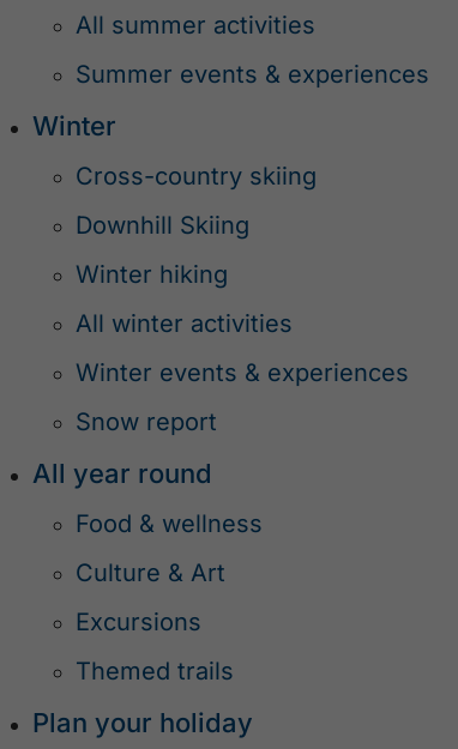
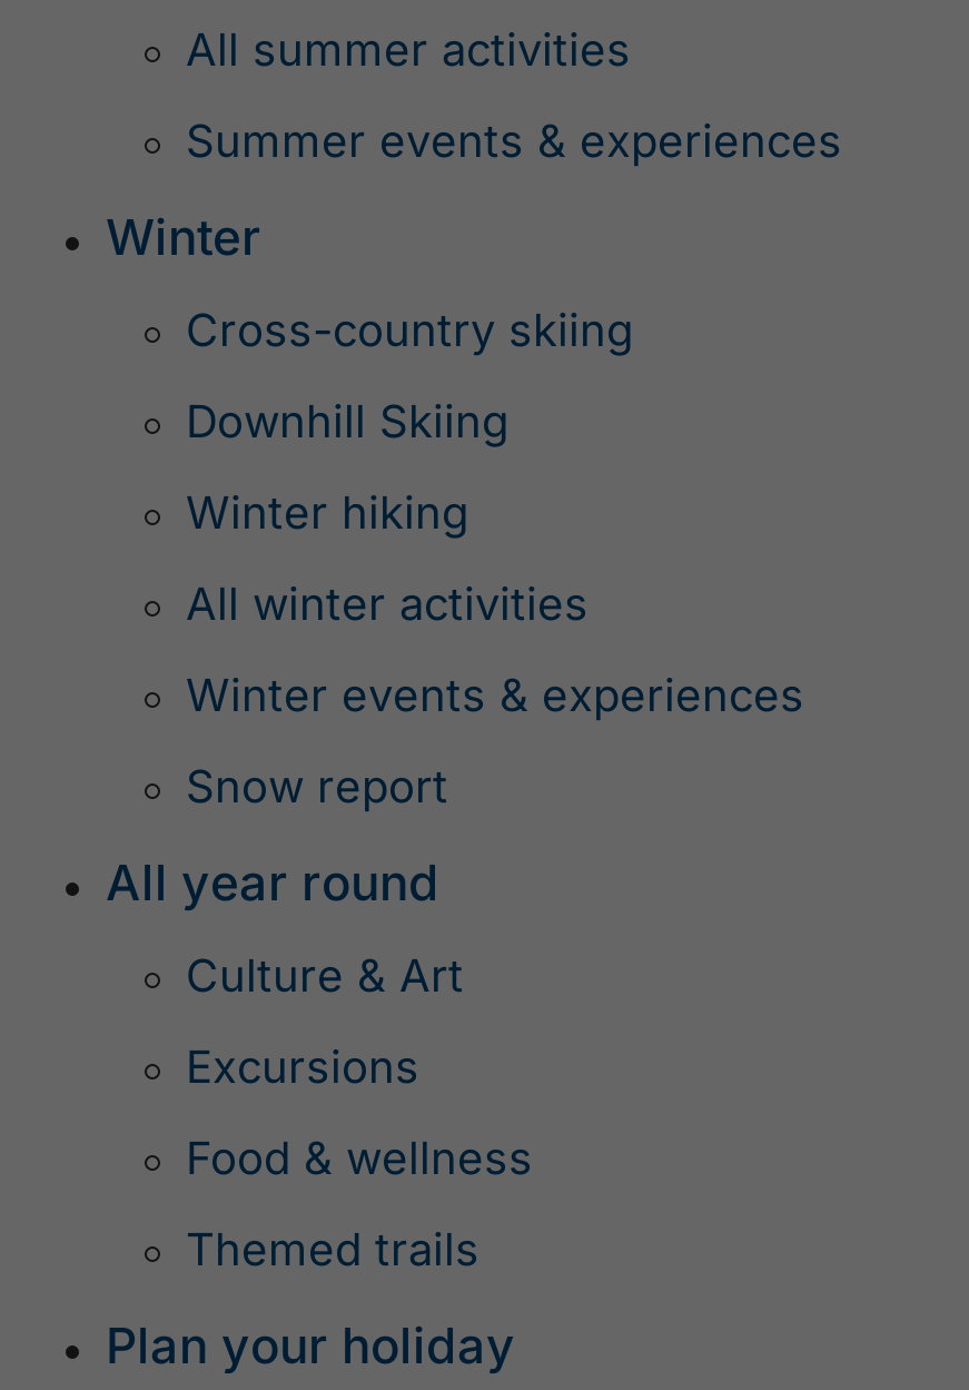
moved [76,510,263,538] -> [186,1132,533,1186]: Food & wellness
moved [76,559,225,637] -> [186,950,464,1094]: Culture & Art | Excursions

